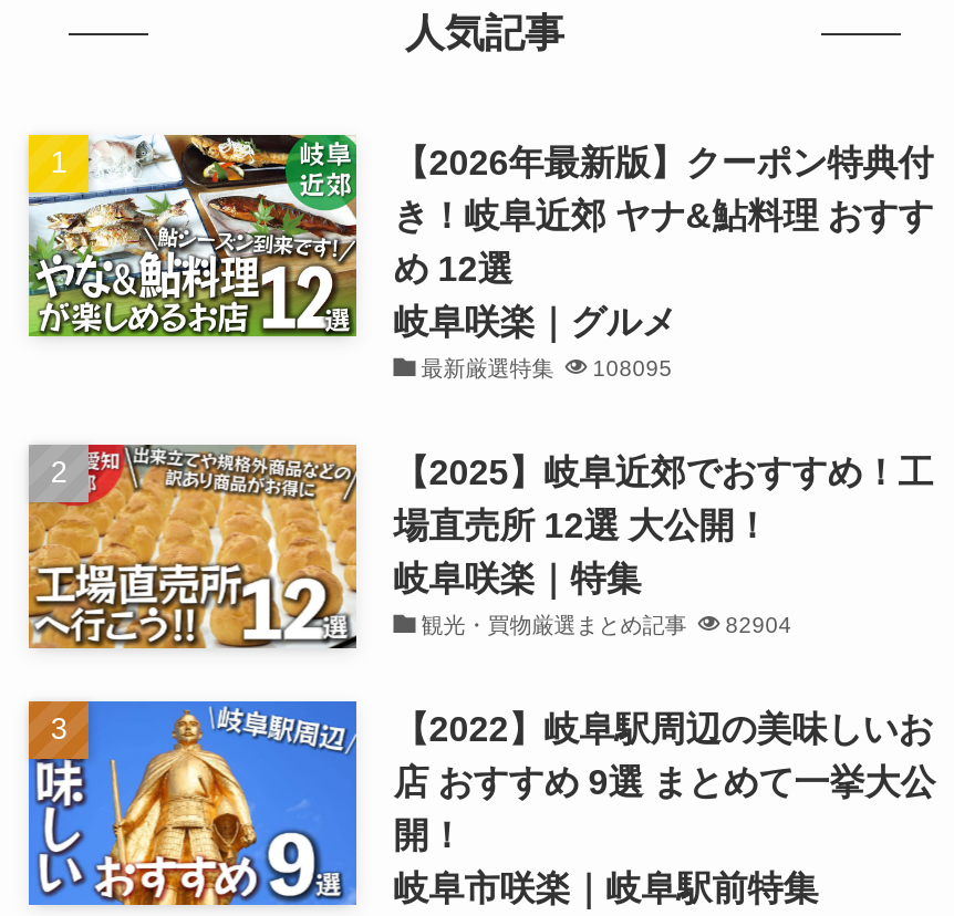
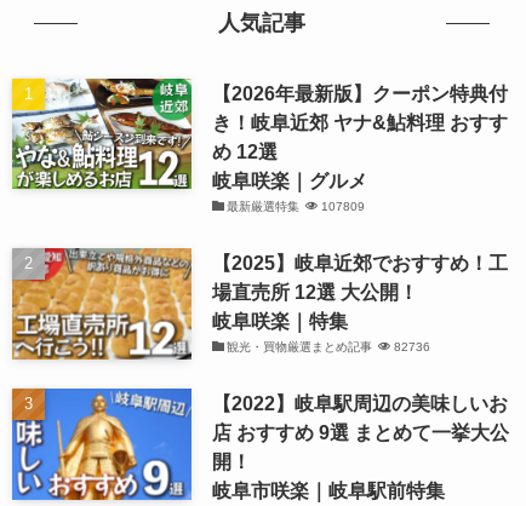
[421,356,672,380] 最新厳選特集 108095 -> [227,199,365,213] 最新厳選特集 107809
[421,613,792,637] 観光・買物厳選まとめ記事 82904 -> [227,340,430,353] 観光・買物厳選まとめ記事 82736

